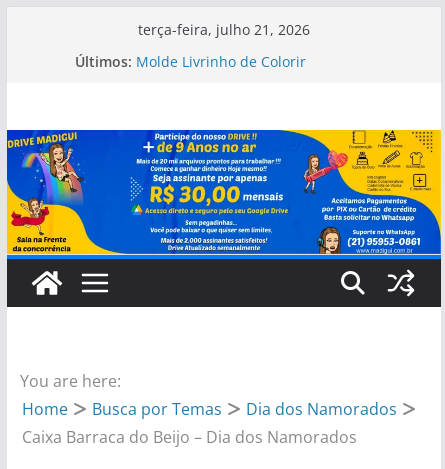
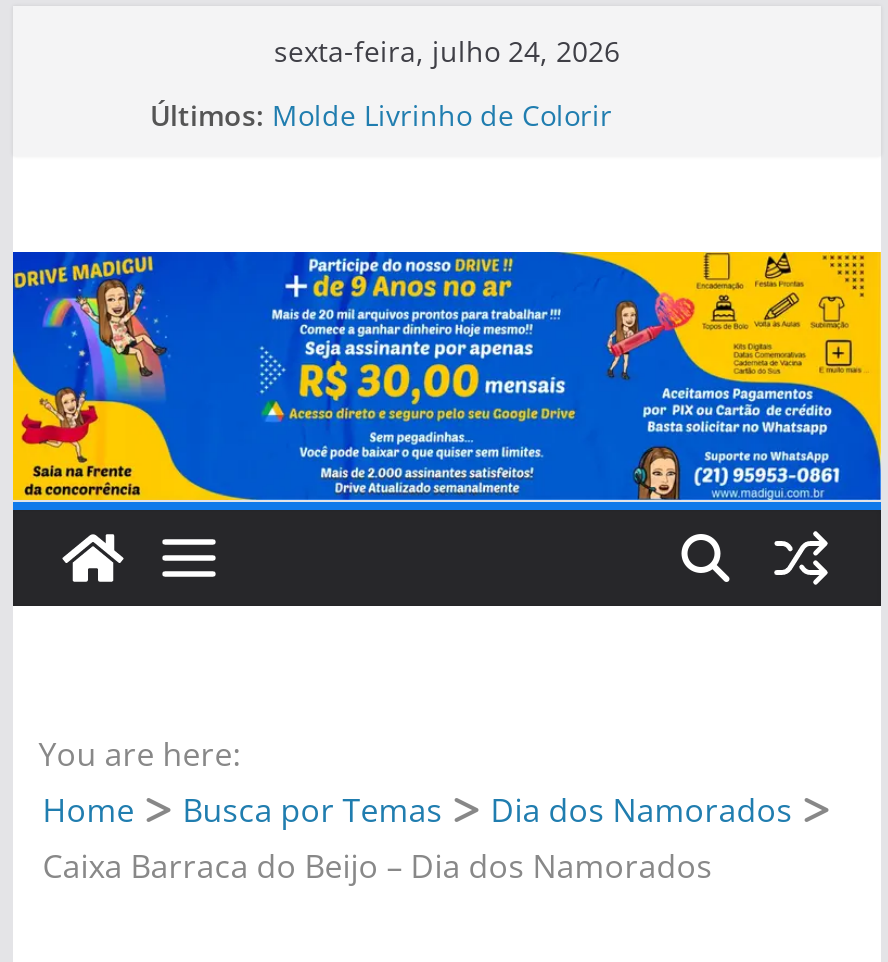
[138,20,310,39] terça-feira, julho 21, 2026 -> [274,32,620,70] sexta-feira, julho 24, 2026

